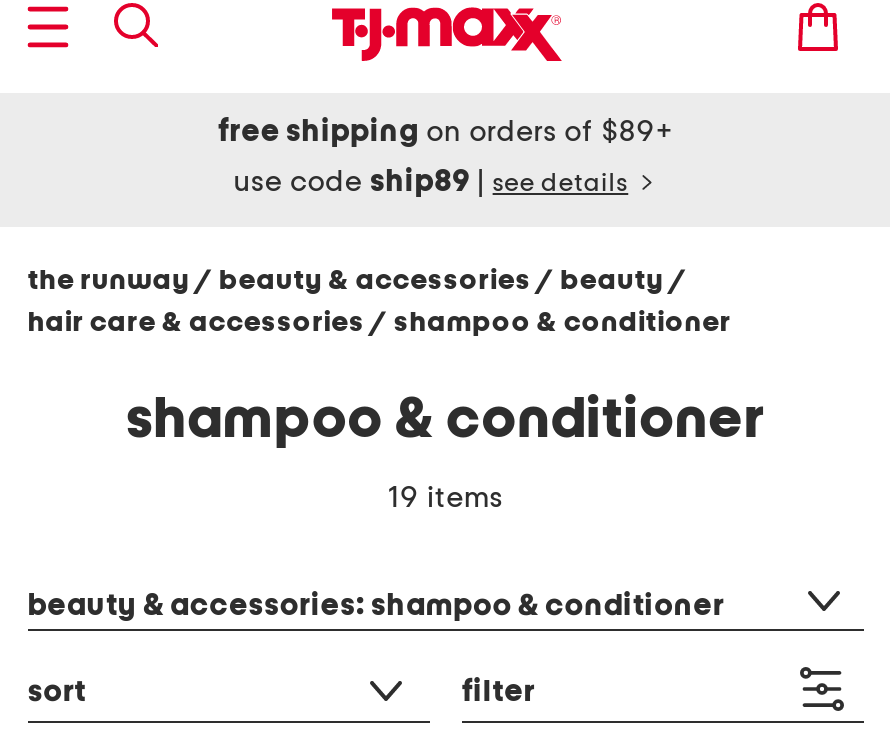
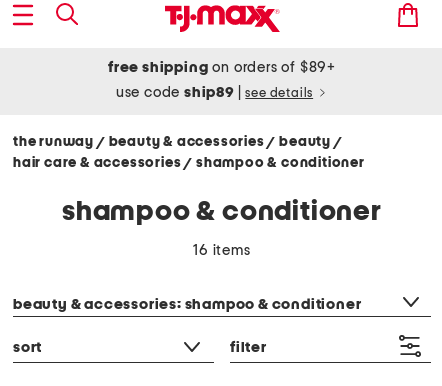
[389,483,503,513] 19 items -> [193,243,251,258] 16 items

